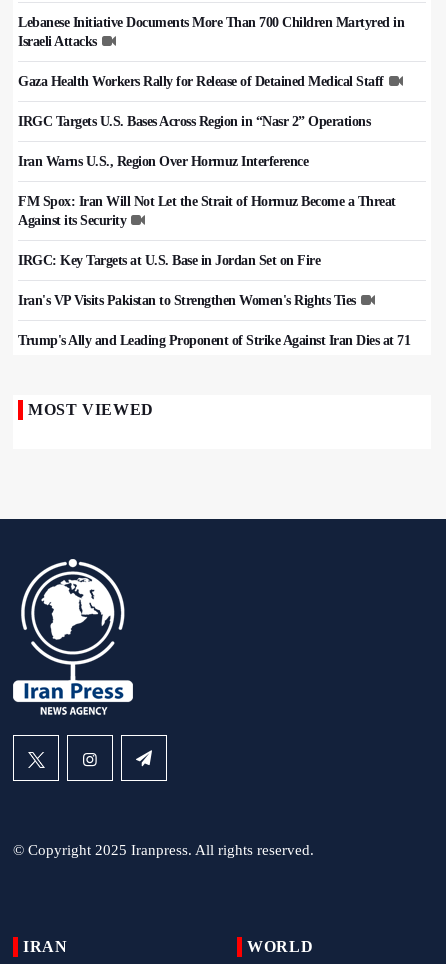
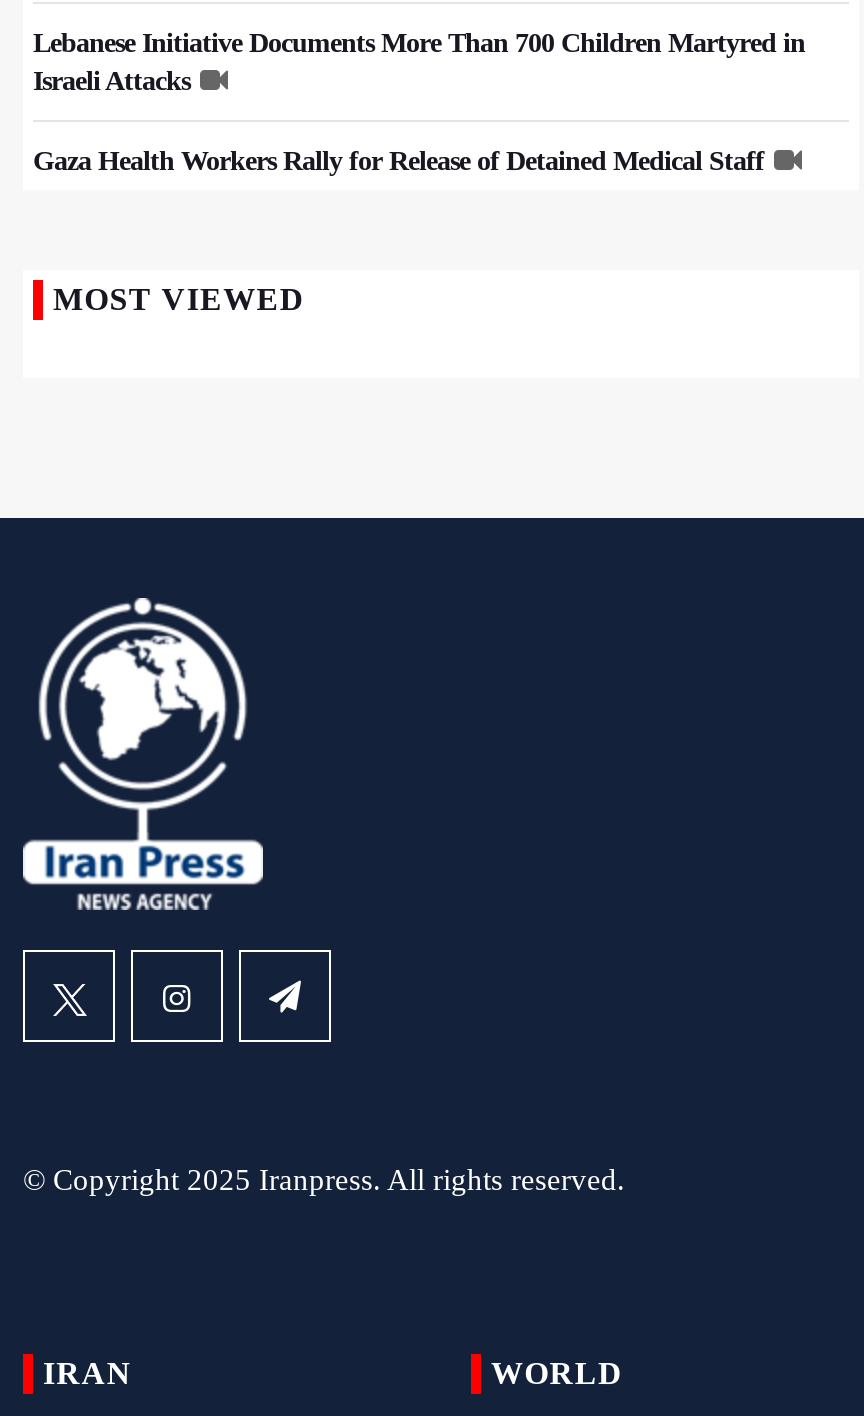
[18,114,410,348] IRGC Targets U.S. Bases Across Region in “Nasr 2” Operations | Iran Warns U.S., Region Over Hormuz Interference | FM Spox: Iran Will Not Let the Strait of Hormuz Become a Threat | Against its Security | IRGC: Key Targets at U.S. Base in Jordan Set on Fire | Iran's VP Visits Pakistan to Strengthen Women's Rights Ties | Trump's Ally and Leading Proponent of Strike Against Iran Dies at 71 -> none

